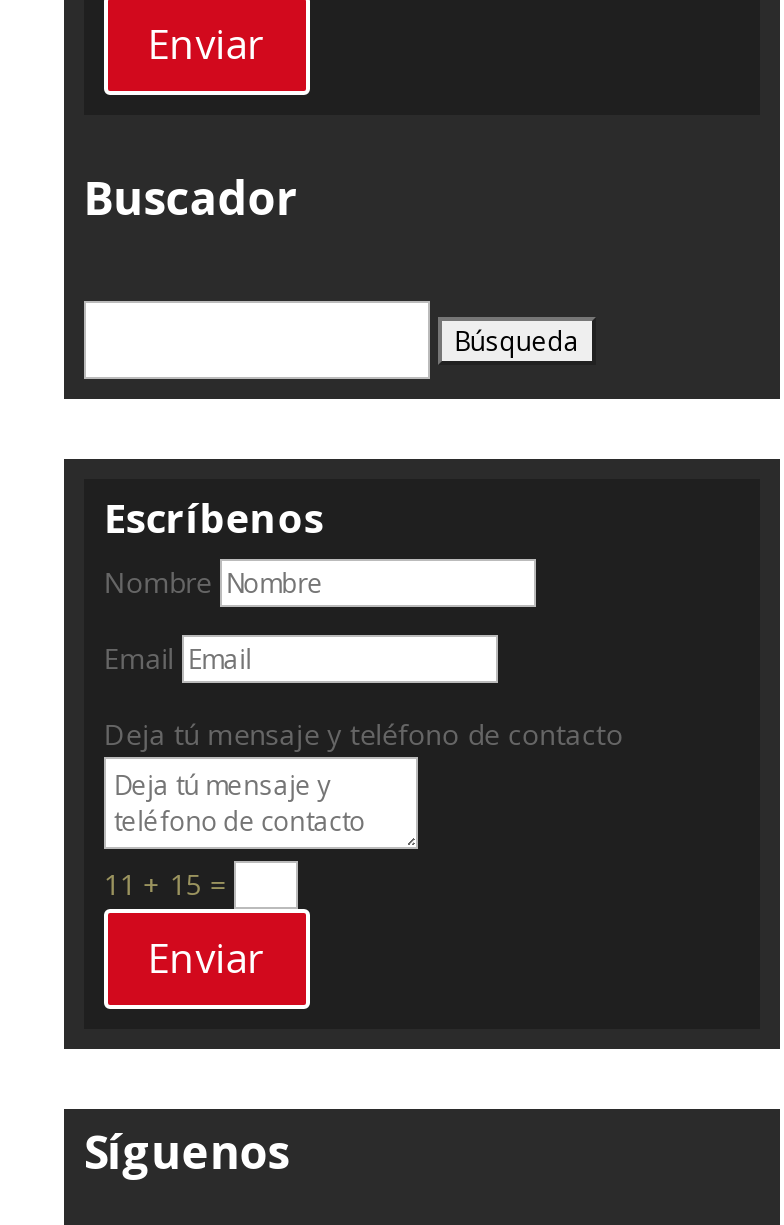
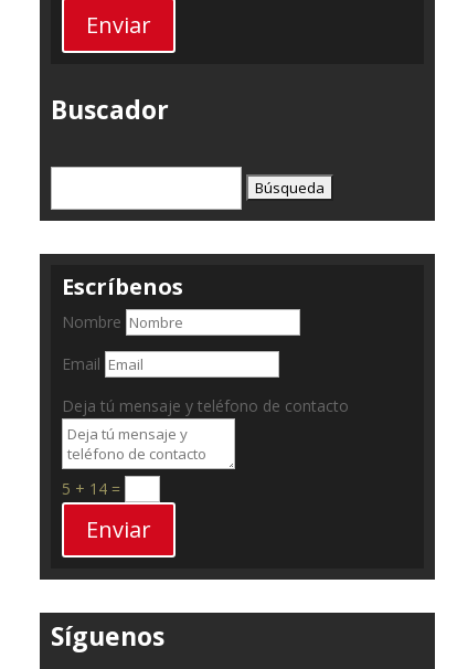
[104,865,234,903] 11 + 15 = -> [62,478,125,499] 5 + 14 =

